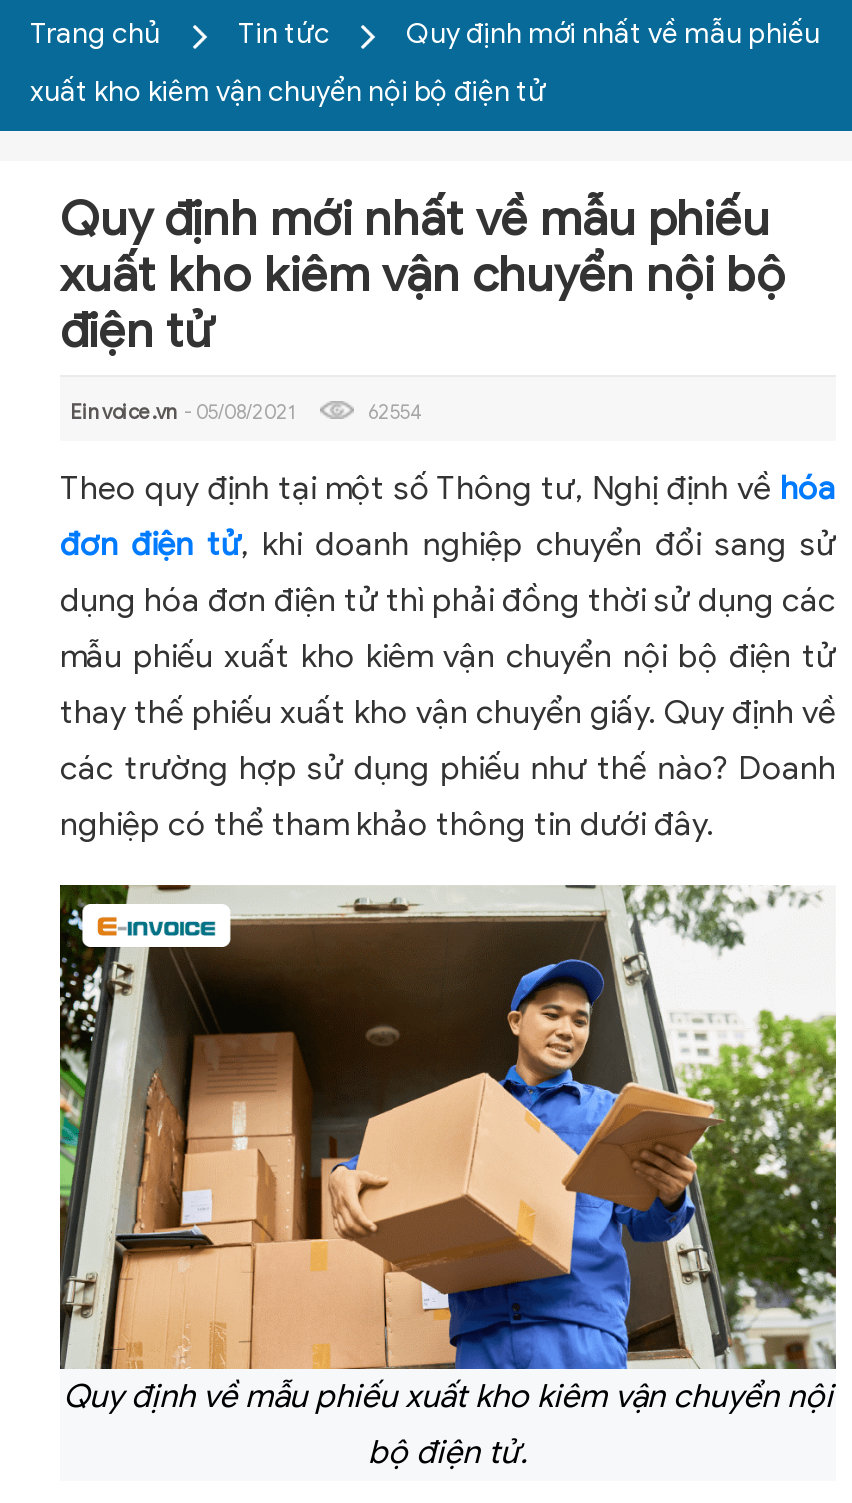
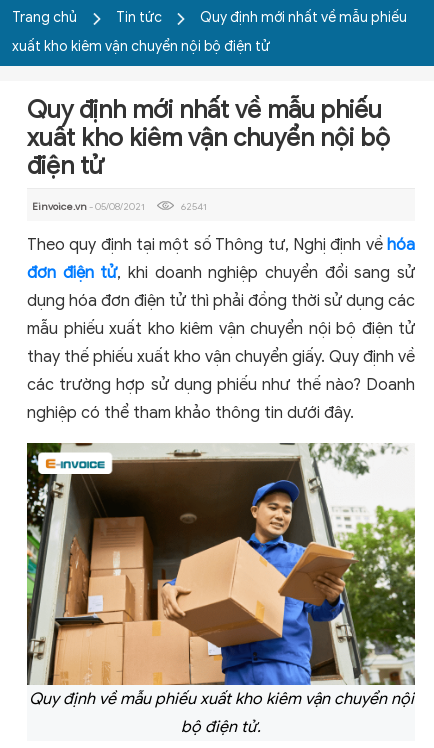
[368,399,422,425] 62554 -> [181,200,207,213] 62541

